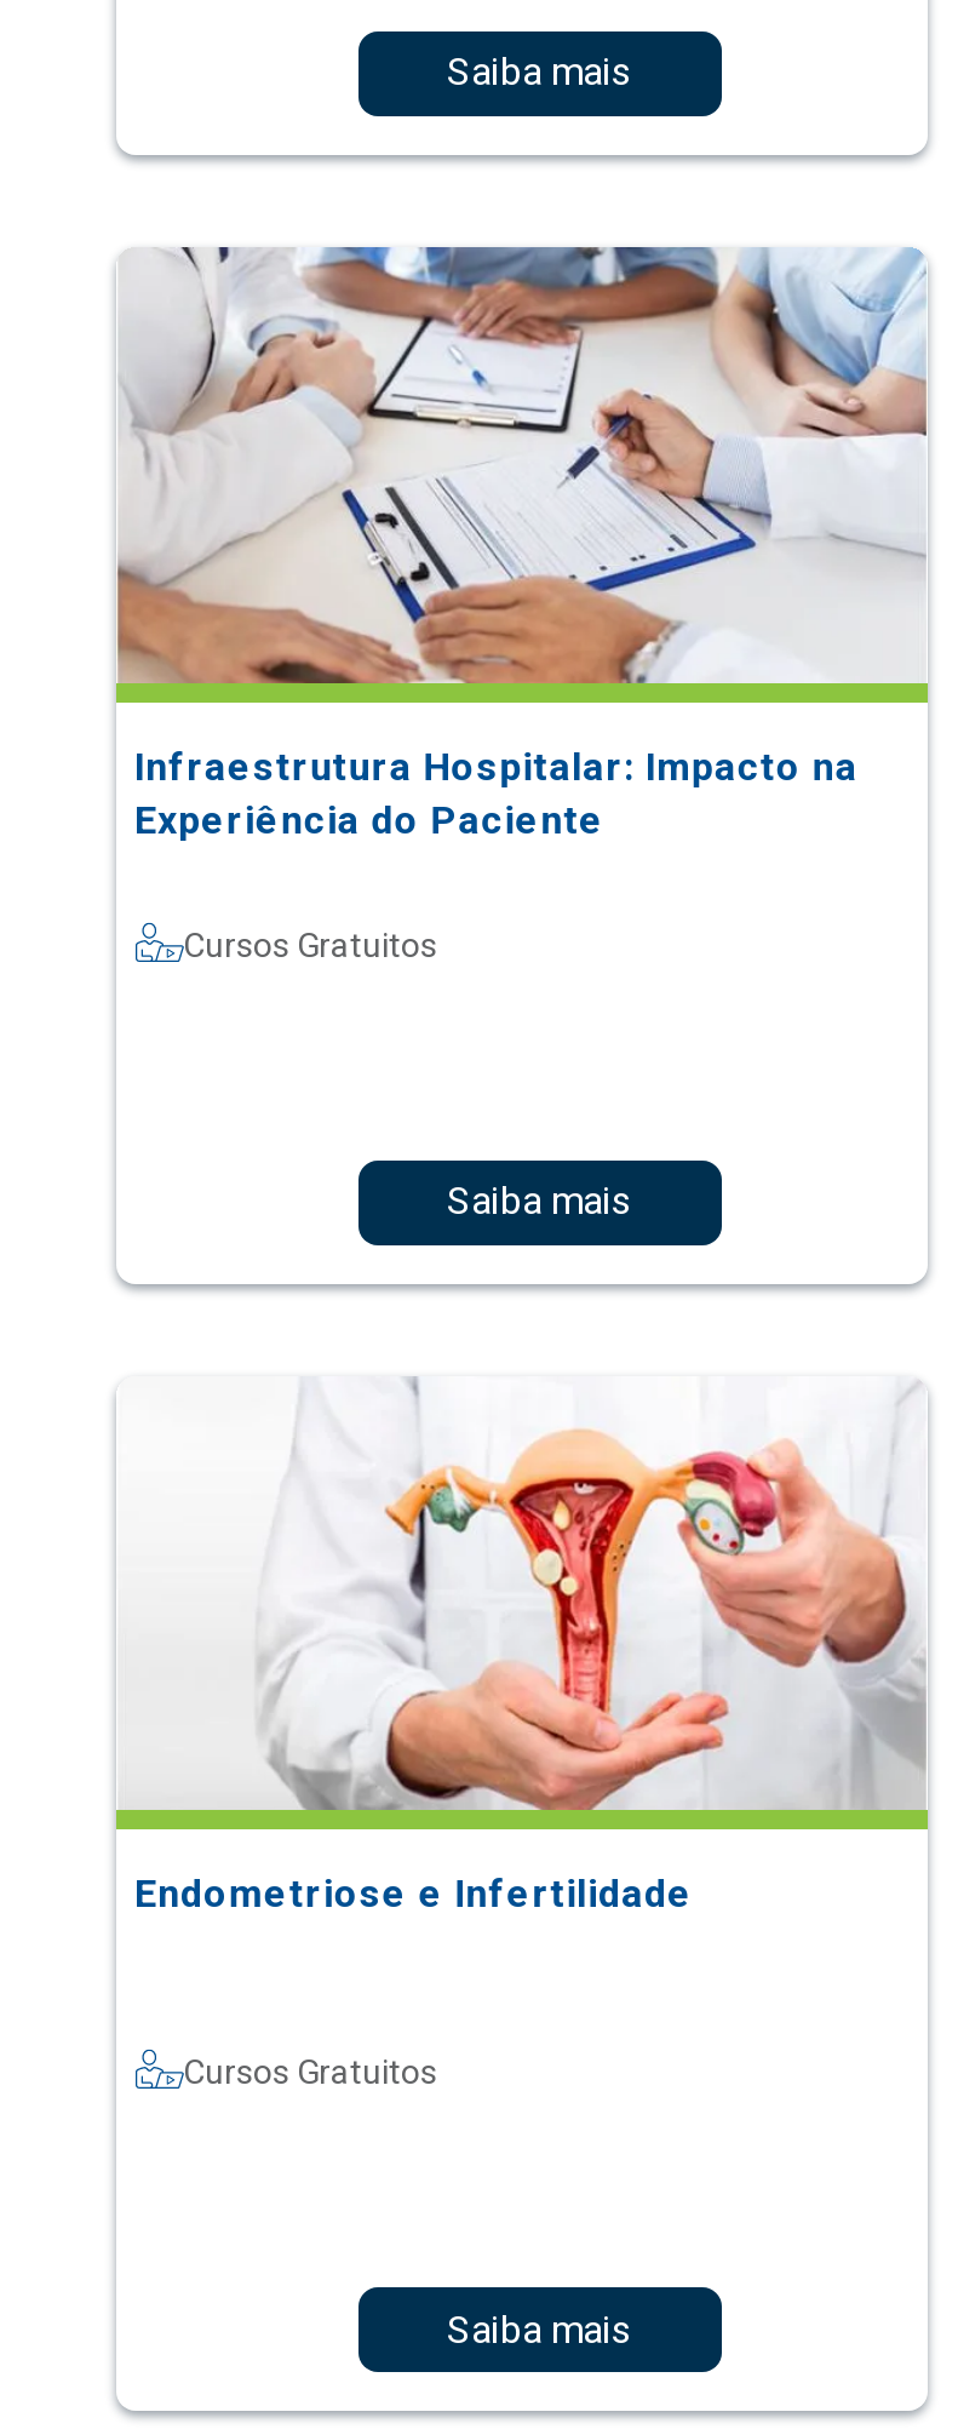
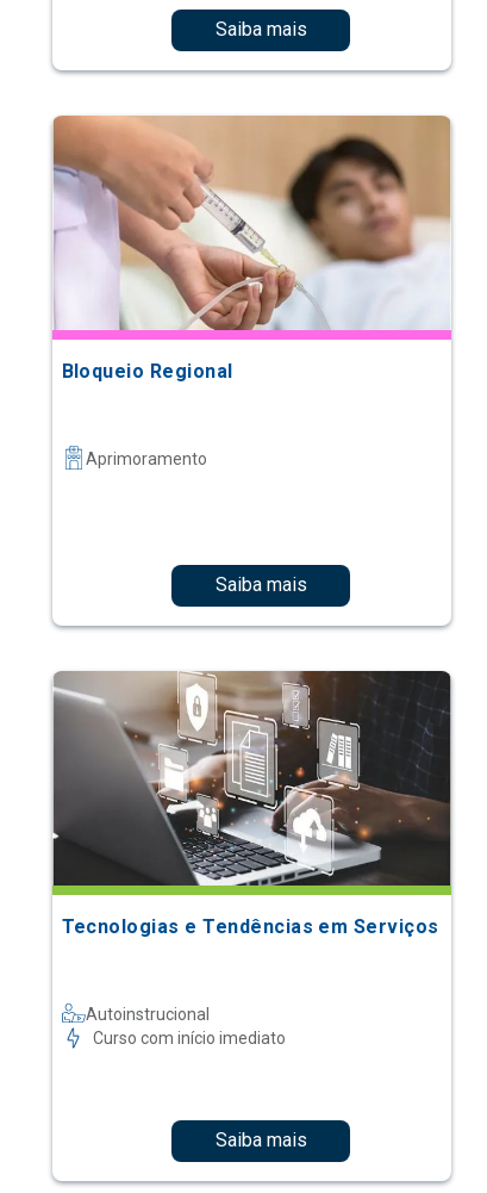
[114,246,930,842] [image] | Infraestrutura Hospitalar: Impacto na | Experiência do Paciente -> [51,114,452,382] [image] | Bloqueio Regional
[183,924,437,963] Cursos Gratuitos -> [85,449,207,468] Aprimoramento
[116,1375,928,1917] [image] | Endometriose e Infertilidade -> [52,670,452,938] [image] | Tecnologias e Tendências em Serviços
[183,2053,437,2092] Cursos Gratuitos -> [85,1004,285,1047] Autoinstrucional | Curso com início imediato

